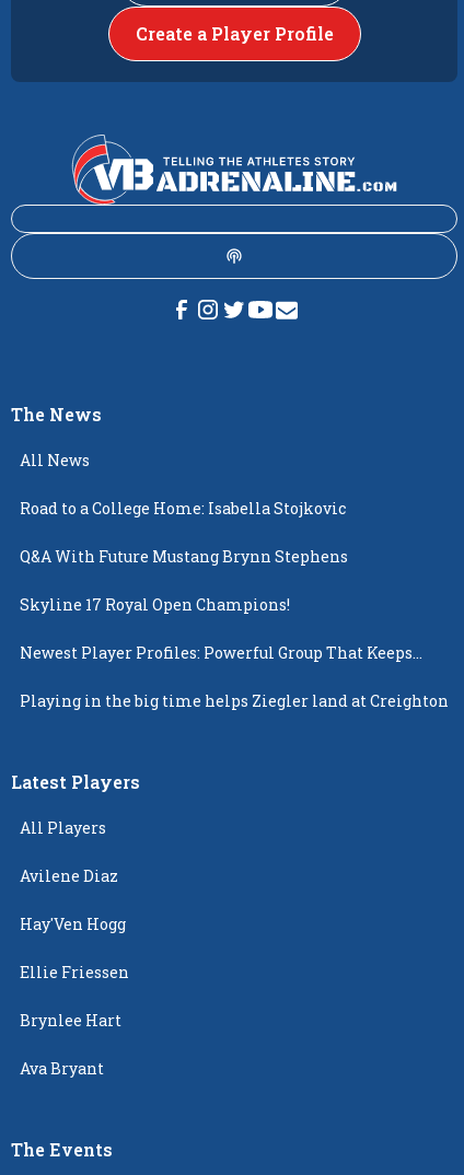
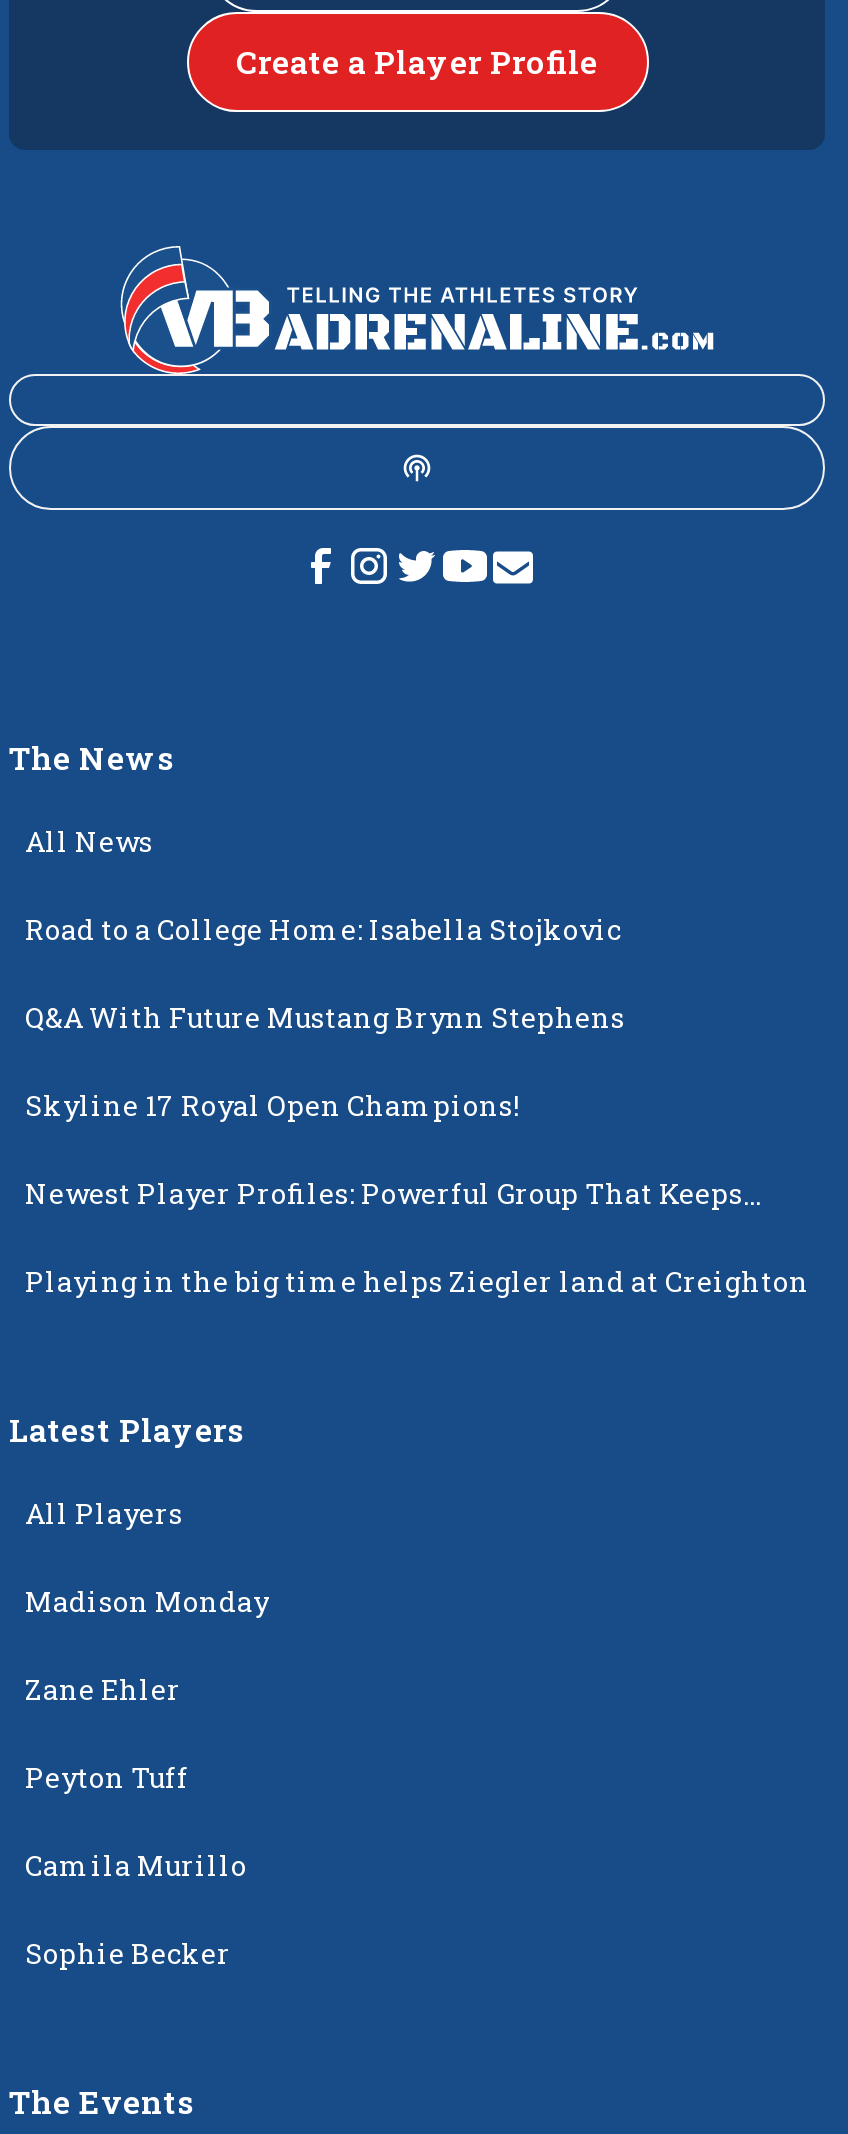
[20,866,118,887] Avilene Diaz -> [25,1583,269,1621] Madison Monday
[20,914,126,935] Hay'Ven Hogg -> [25,1671,181,1709] Zane Ehler
[20,962,129,983] Ellie Friessen -> [25,1759,189,1797] Peyton Tuff
[20,1010,121,1031] Brynlee Hart -> [25,1847,247,1885] Camila Murillo
[20,1058,104,1079] Ava Bryant -> [25,1935,231,1973] Sophie Becker

